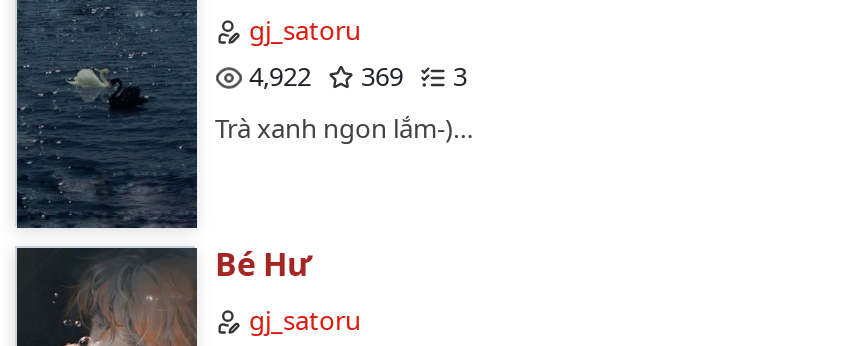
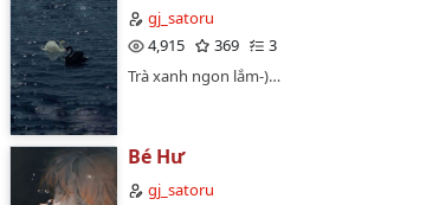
[249,58,467,94] 4,922 369 3 -> [148,34,277,56] 4,915 369 3

